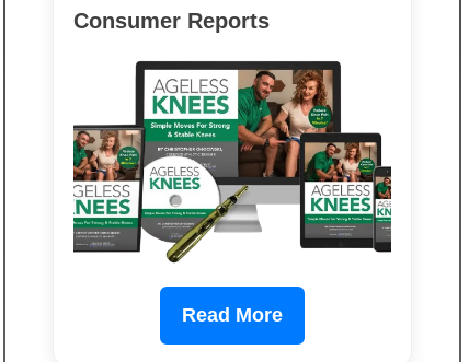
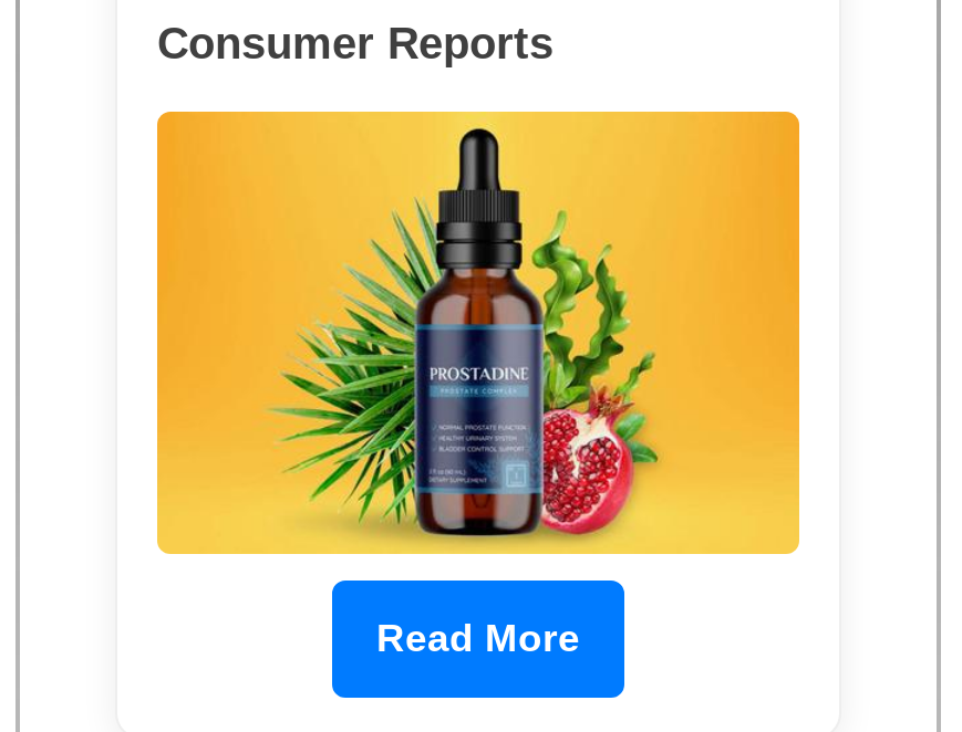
[72,55,392,275] [image] -> [155,108,801,557] [image]

